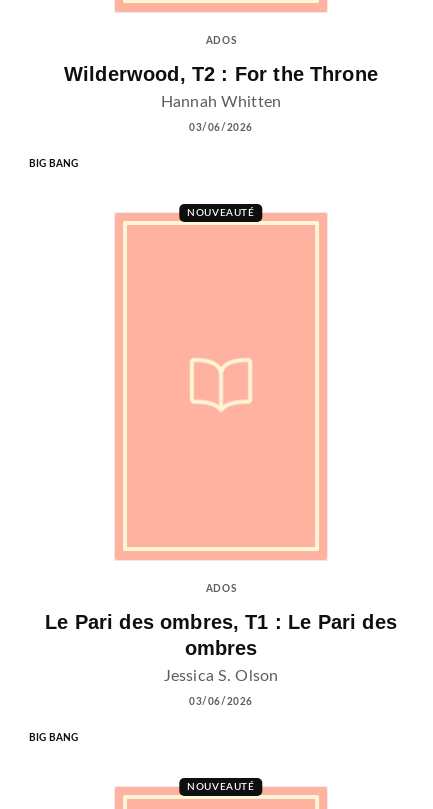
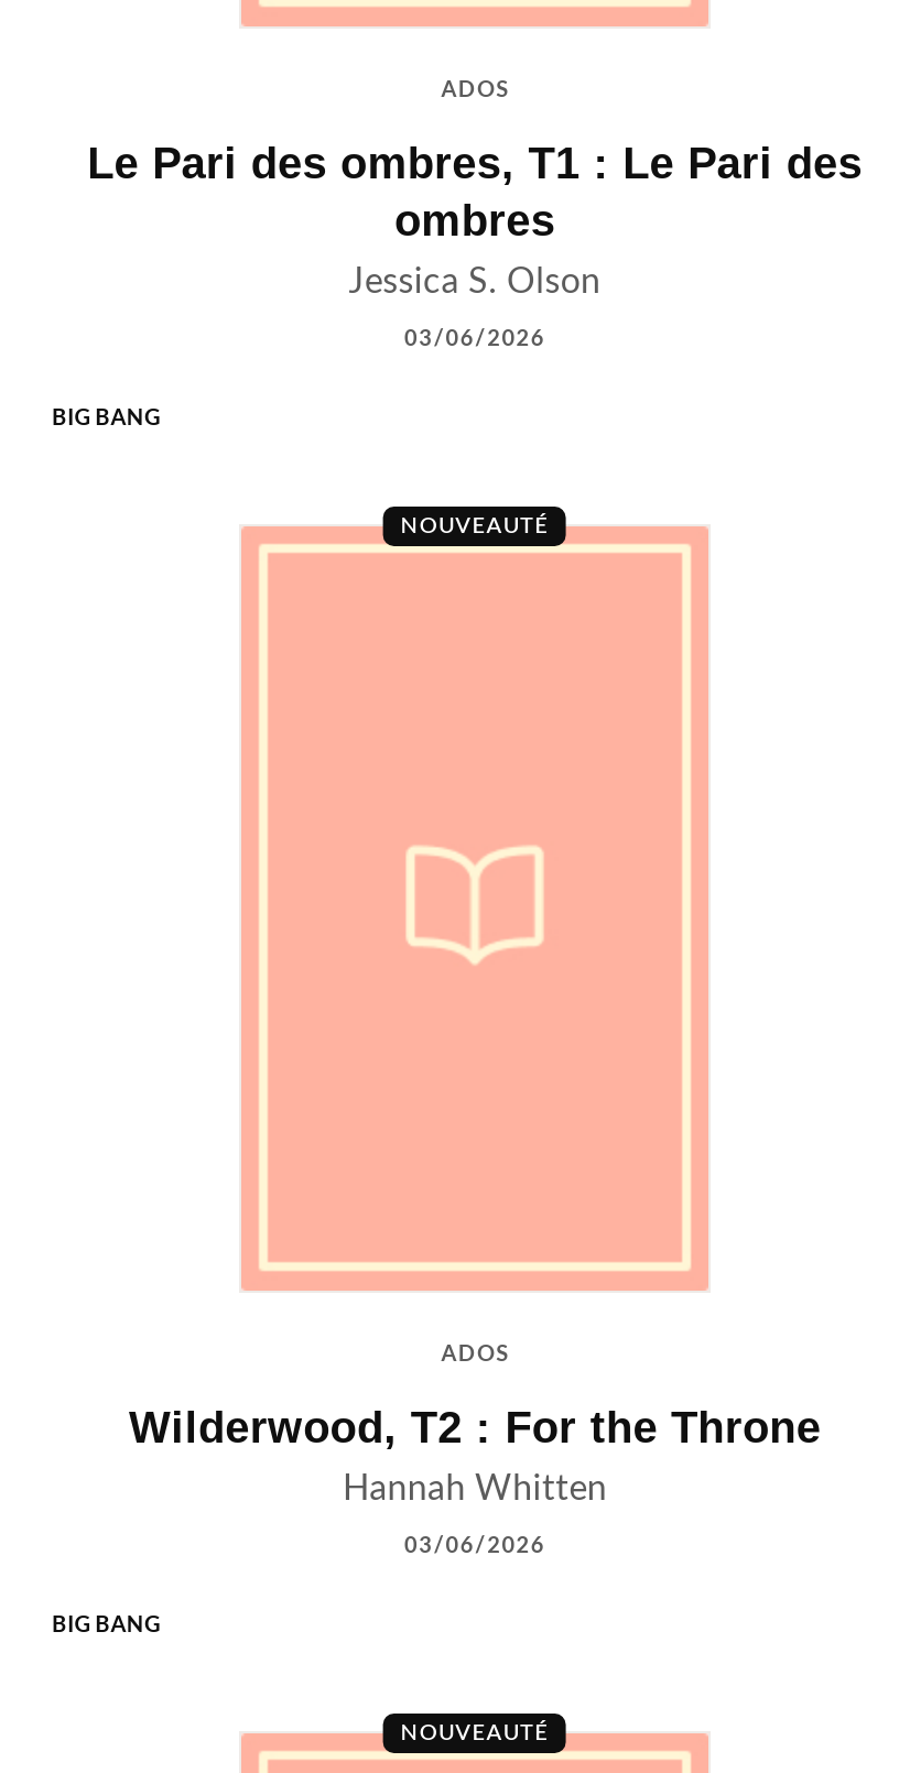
moved [64,63,378,110] -> [129,1404,821,1507]: Wilderwood, T2 : For the Throne | Hannah Whitten
moved [29,123,255,593] -> [52,329,549,1364]: 03/06/2026 | BIG BANG | NOUVEAUTÉ | ADOS
moved [45,611,397,684] -> [87,140,862,300]: Le Pari des ombres, T1 : Le Pari des | ombres | Jessica S. Olson

